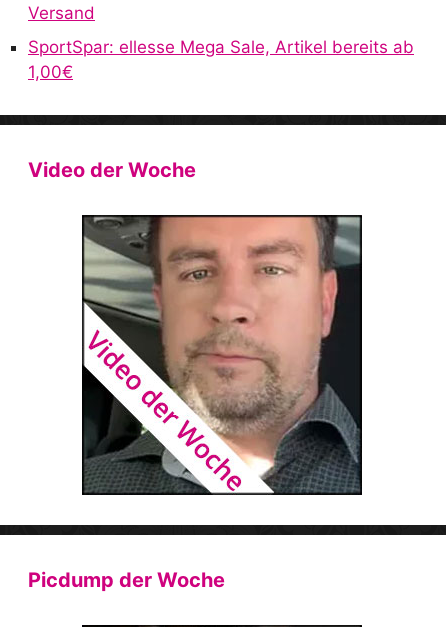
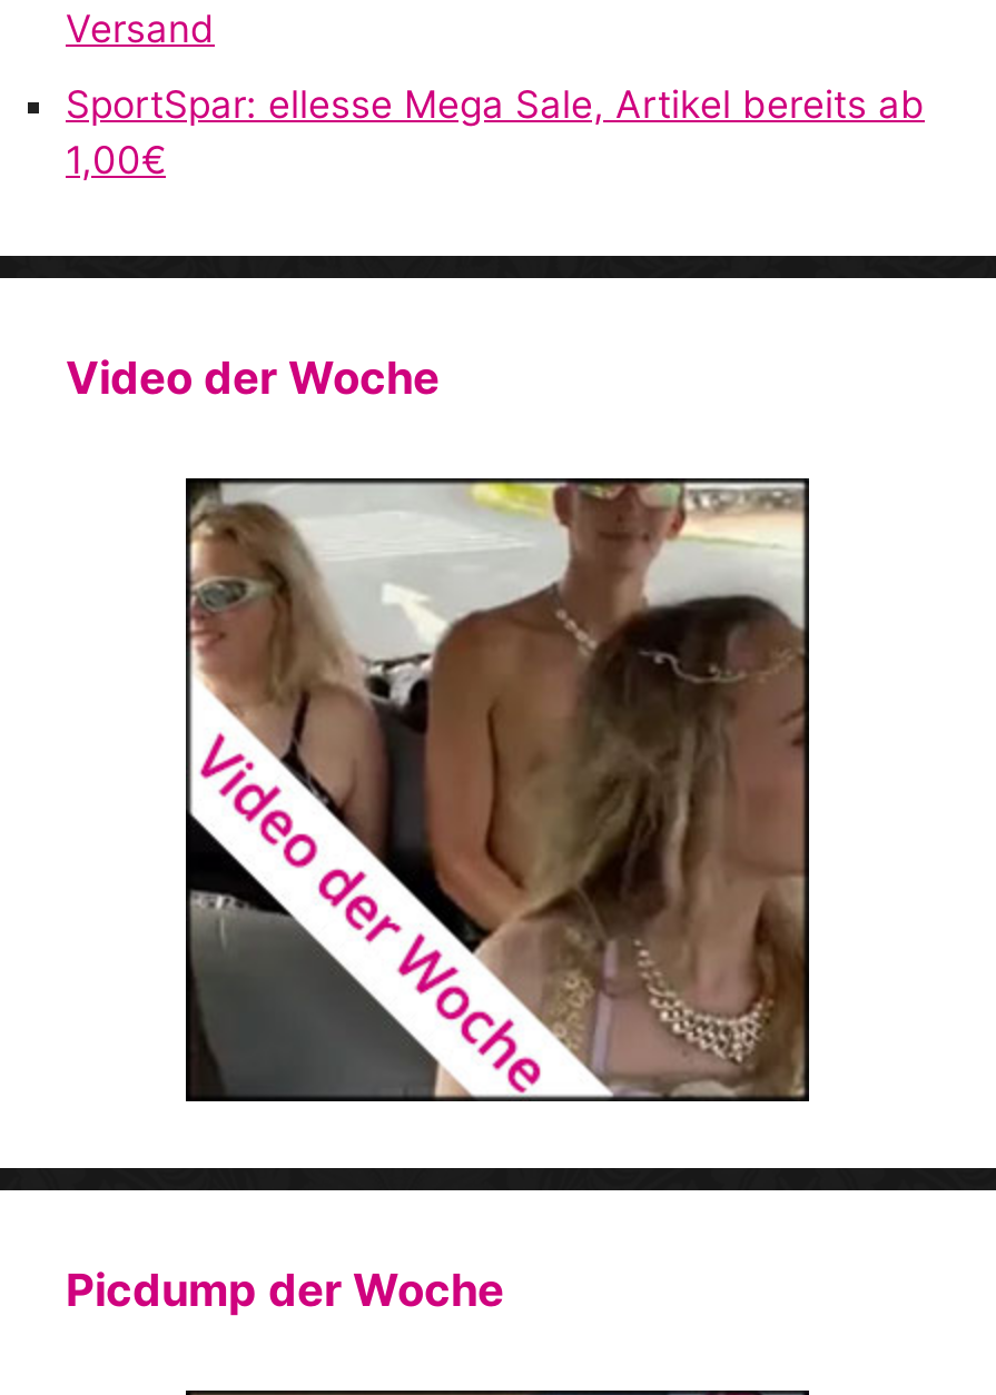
[83,216,361,494] [image] -> [188,478,809,1101] [image]

